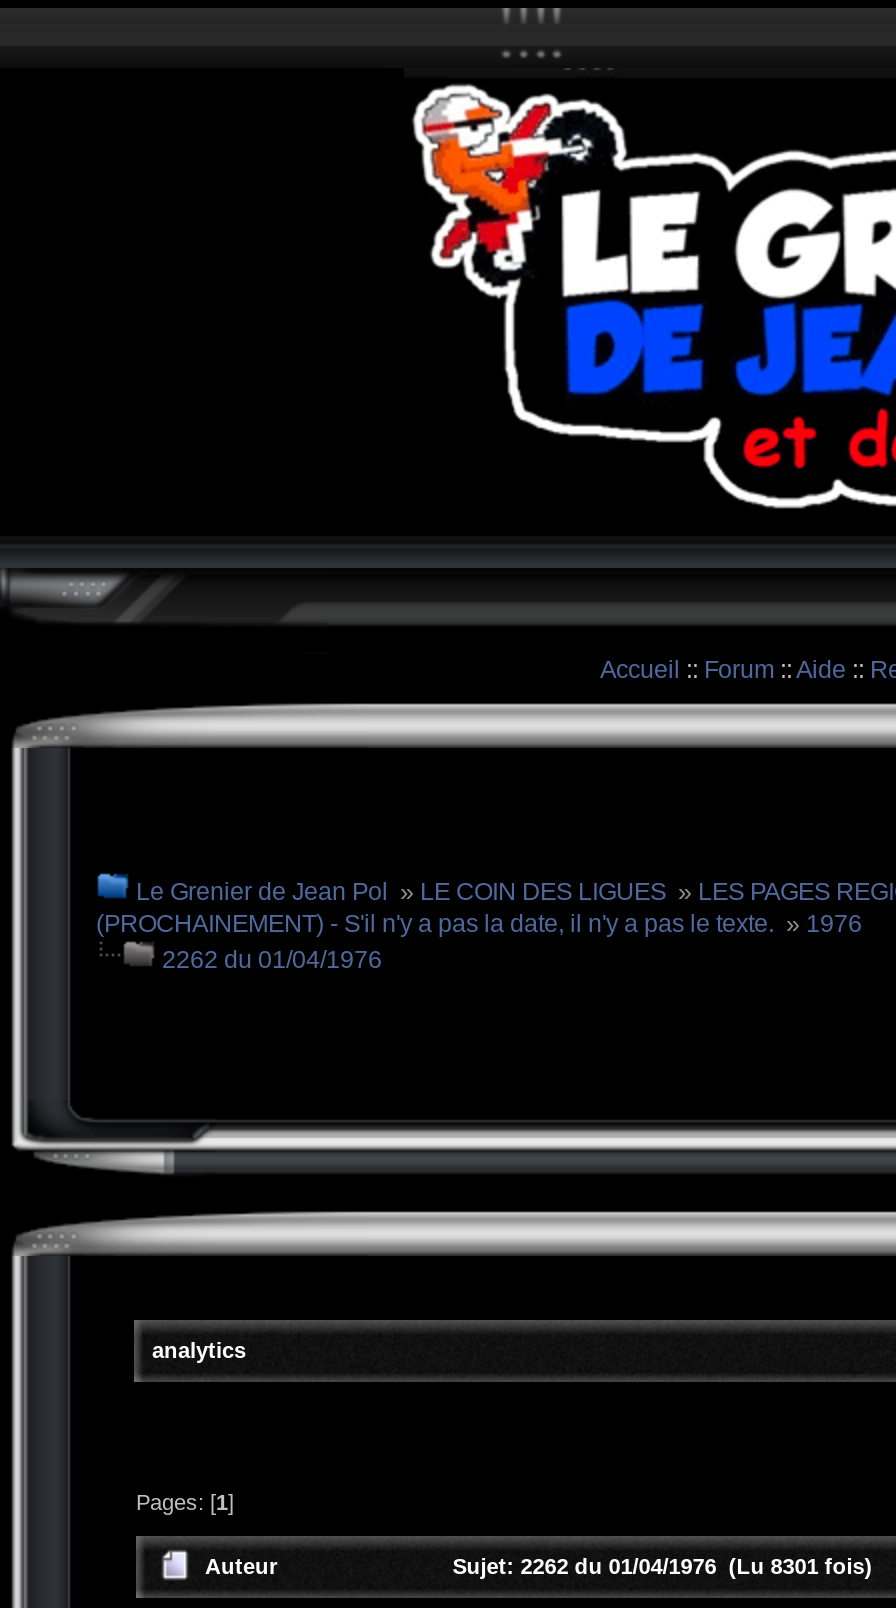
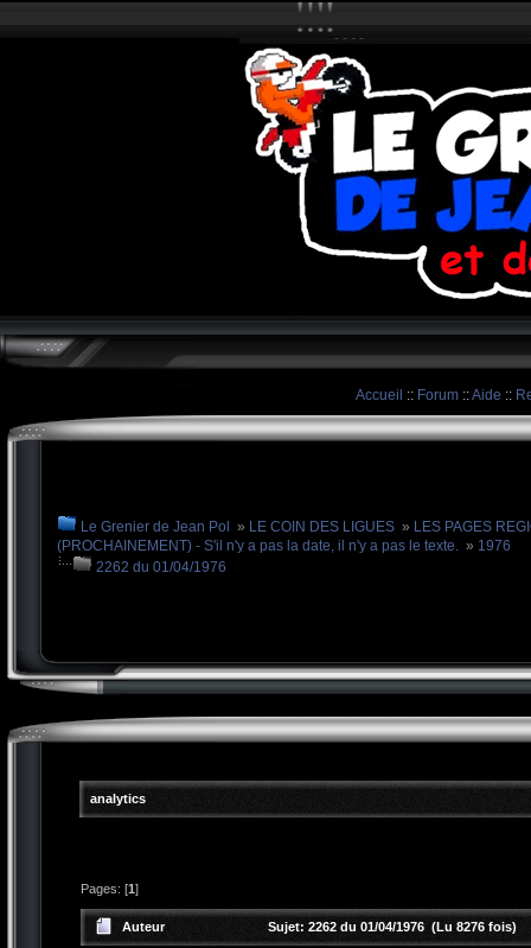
[446,1554,872,1578] Sujet: 2262 du 01/04/1976 (Lu 8301 fois) -> [265,920,517,934] Sujet: 2262 du 01/04/1976 (Lu 8276 fois)

